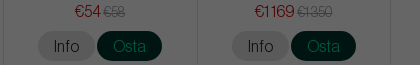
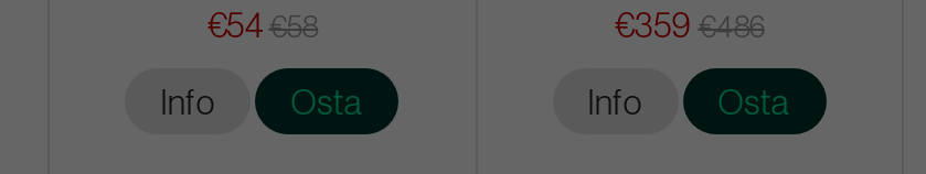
[255,4,332,20] €1 169 €1 350 -> [614,10,764,45] €359 €486

